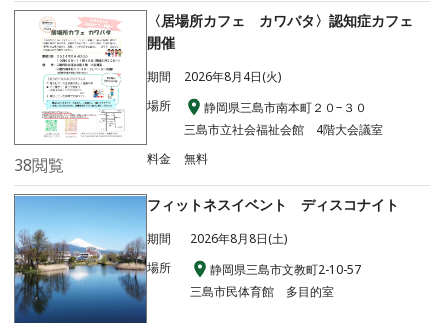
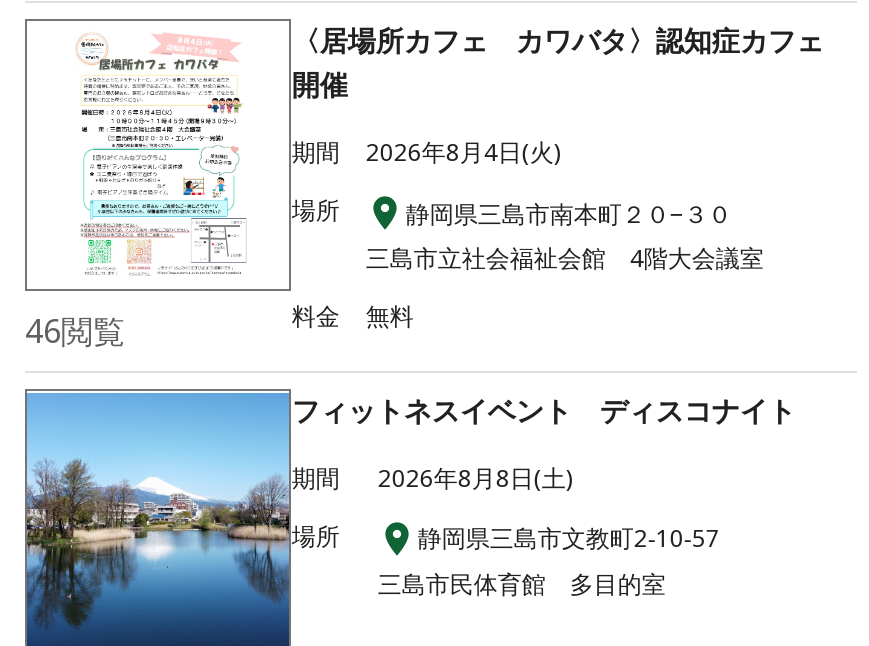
[14,154,64,176] 38閲覧 -> [25,309,125,353] 46閲覧

